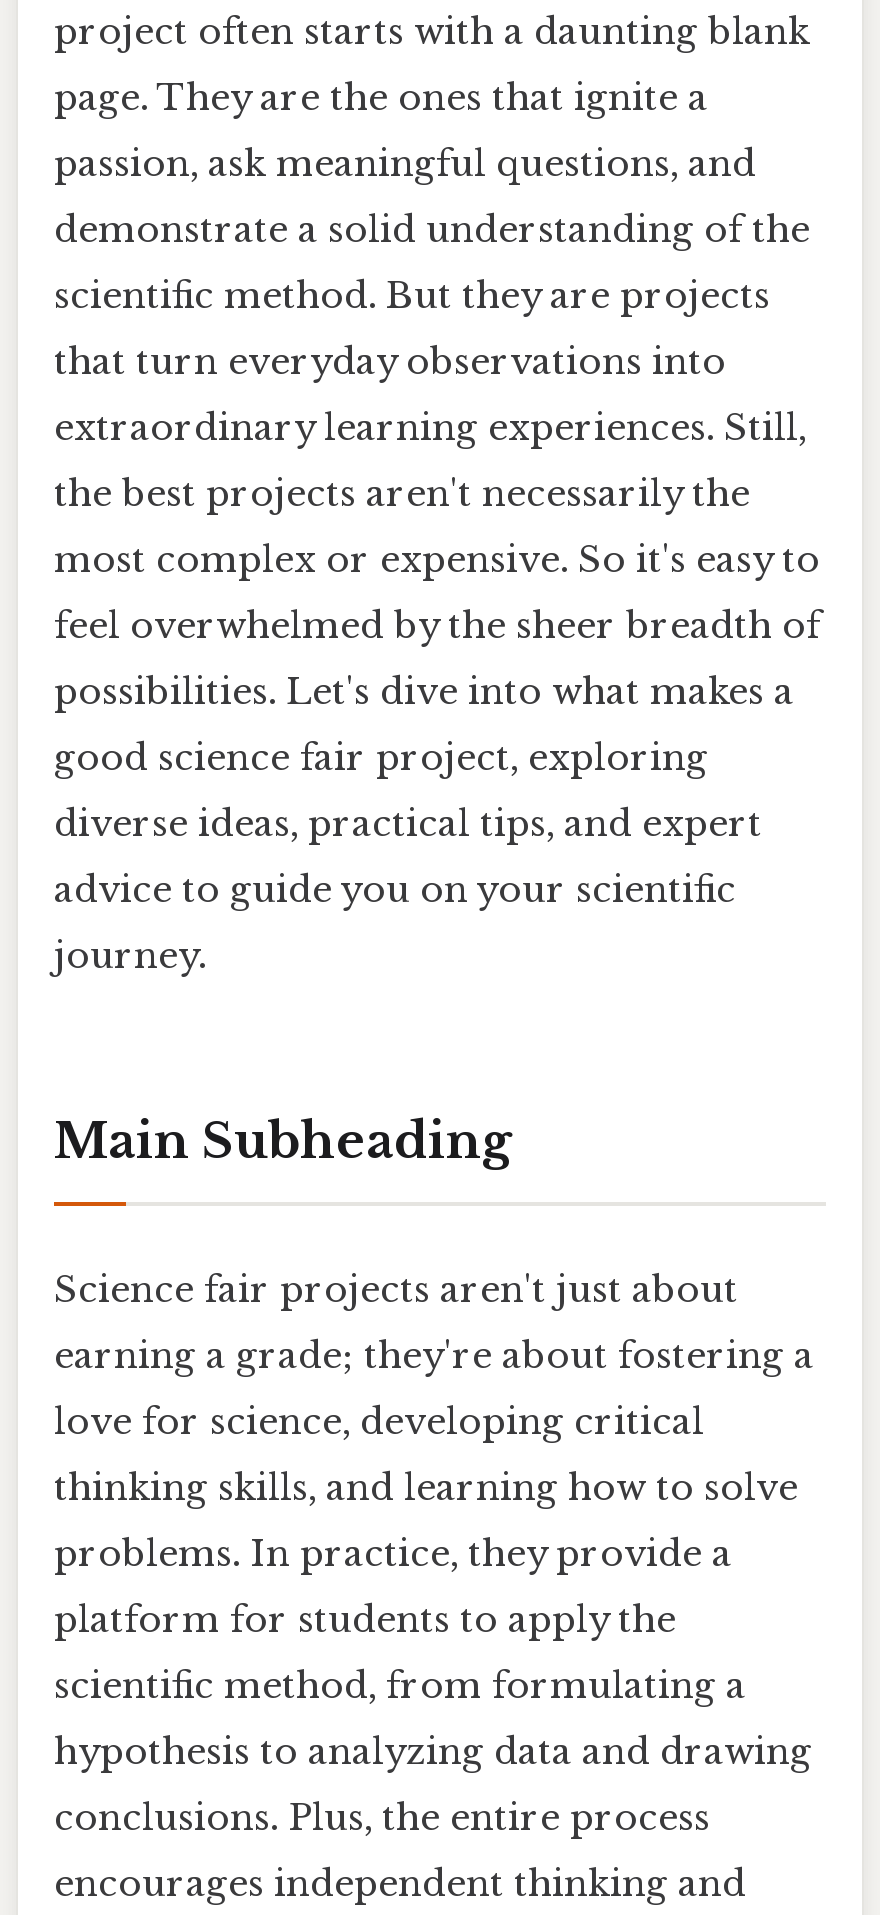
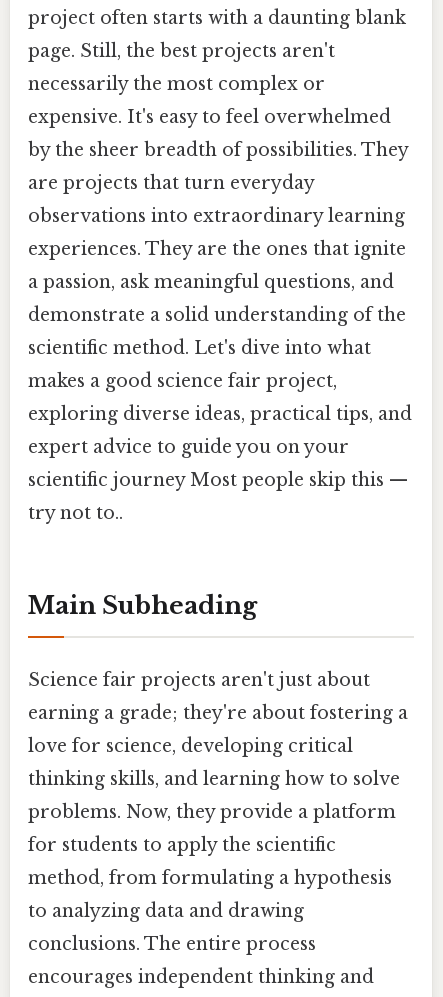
[54,76,756,186] page. They are the ones that ignite a | passion, ask meaningful questions, and -> [28,40,408,293] page. Still, the best projects aren't | necessarily the most complex or | expensive. It's easy to feel overwhelmed | by the sheer breadth of possibilities. They | are projects that turn everyday | observations into extraordinary learning | experiences. They are the ones that ignite | a passion, ask meaningful questions, and
moved [54,208,810,252] -> [28,304,406,326]: demonstrate a solid understanding of the
[54,274,820,978] scientific method. But they are projects | that turn everyday observations into | extraordinary learning experiences. Still, | the best projects aren't necessarily the | most complex or expensive. So it's easy to | feel overwhelmed by the sheer breadth of | possibilities. Let's dive into what makes a | good science fair project, exploring | diverse ideas, practical tips, and expert | advice to guide you on your scientific | journey. -> [28,337,412,524] scientific method. Let's dive into what | makes a good science fair project, | exploring diverse ideas, practical tips, and | expert advice to guide you on your | scientific journey Most people skip this — | try not to..
[54,1532,732,1576] problems. In practice, they provide a -> [28,801,396,823] problems. Now, they provide a platform
[54,1598,676,1642] platform for students to apply the -> [28,834,336,856] for students to apply the scientific
[54,1664,746,1708] scientific method, from formulating a -> [28,867,392,889] method, from formulating a hypothesis
[54,1730,812,1774] hypothesis to analyzing data and drawing -> [28,900,304,922] to analyzing data and drawing
[54,1796,710,1840] conclusions. Plus, the entire process -> [28,933,316,955] conclusions. The entire process

